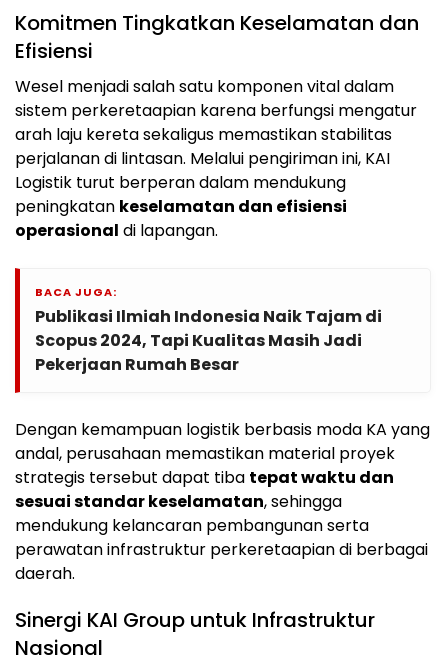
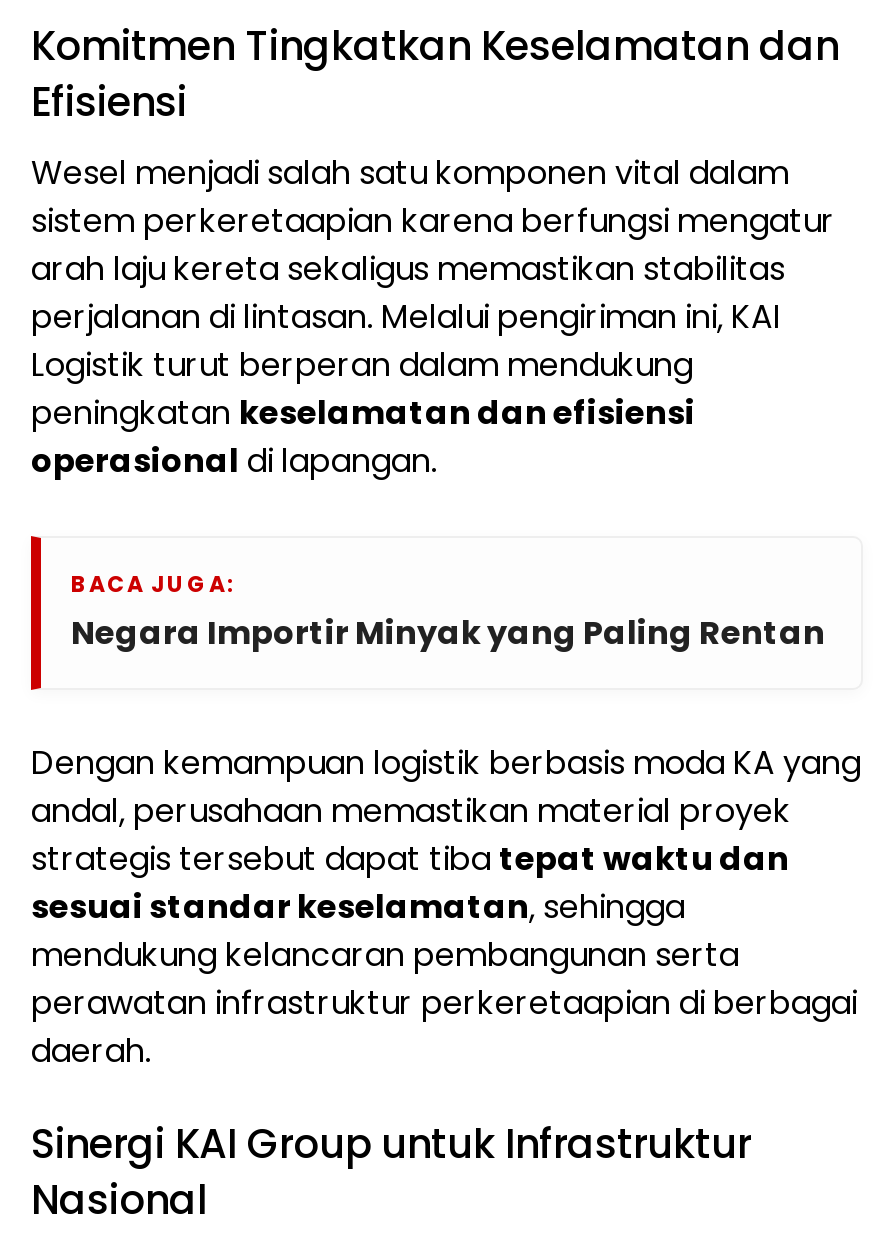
[35,305,382,376] Publikasi Ilmiah Indonesia Naik Tajam di | Scopus 2024, Tapi Kualitas Masih Jadi | Pekerjaan Rumah Besar -> [71,610,825,656] Negara Importir Minyak yang Paling Rentan

